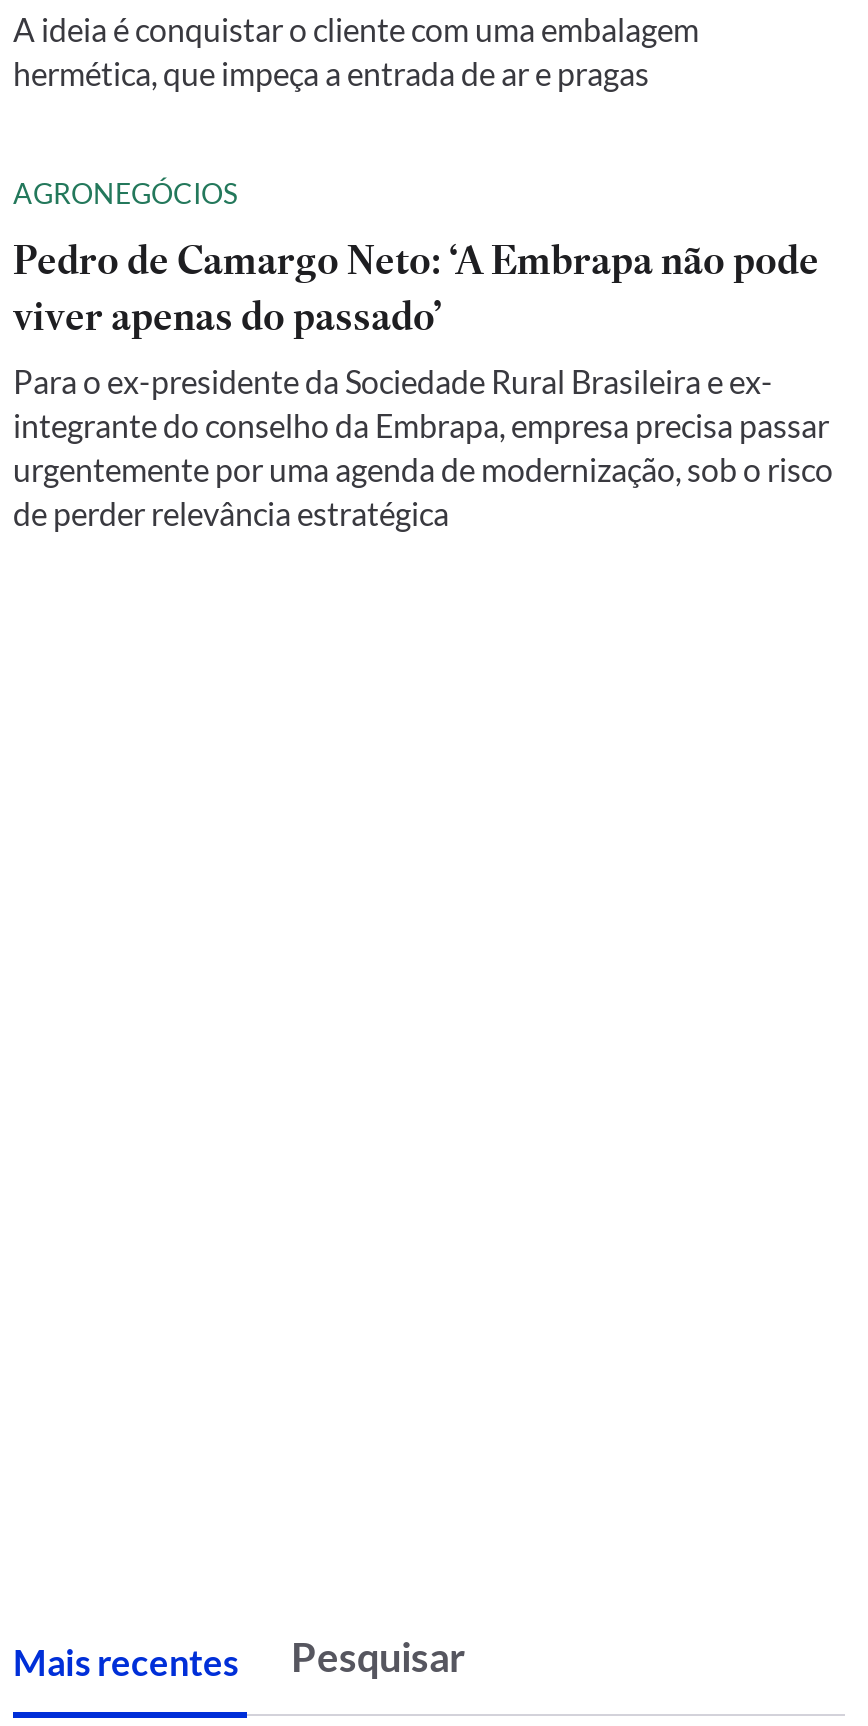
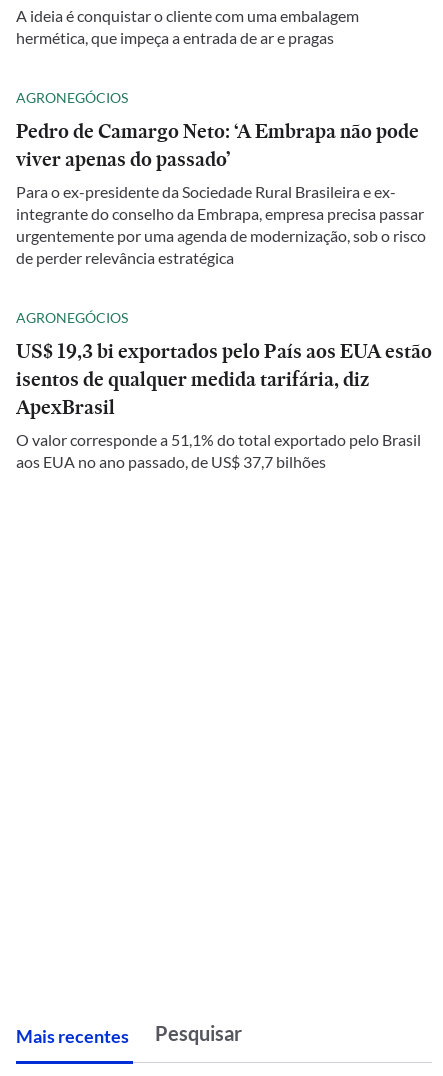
none -> [16,308,432,471] AGRONEGÓCIOS | US$ 19,3 bi exportados pelo País aos EUA estão | isentos de qualquer medida tarifária, diz | ApexBrasil | O valor corresponde a 51,1% do total exportado pelo Brasil | aos EUA no ano passado, de US$ 37,7 bilhões

